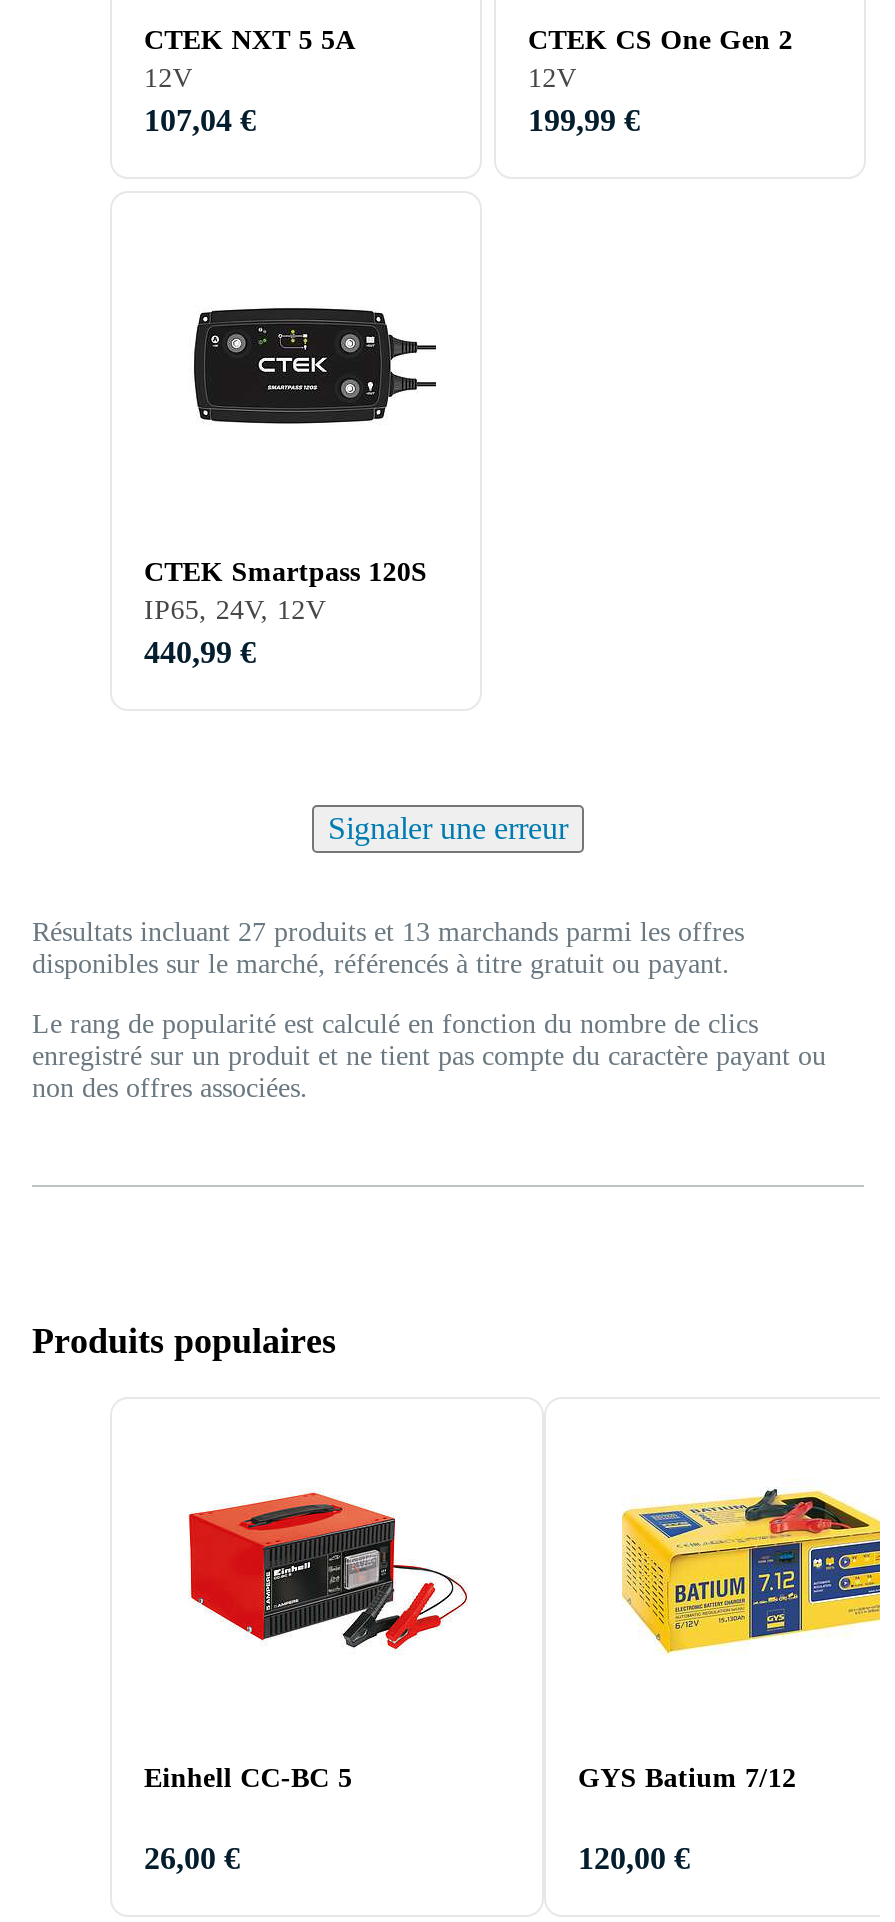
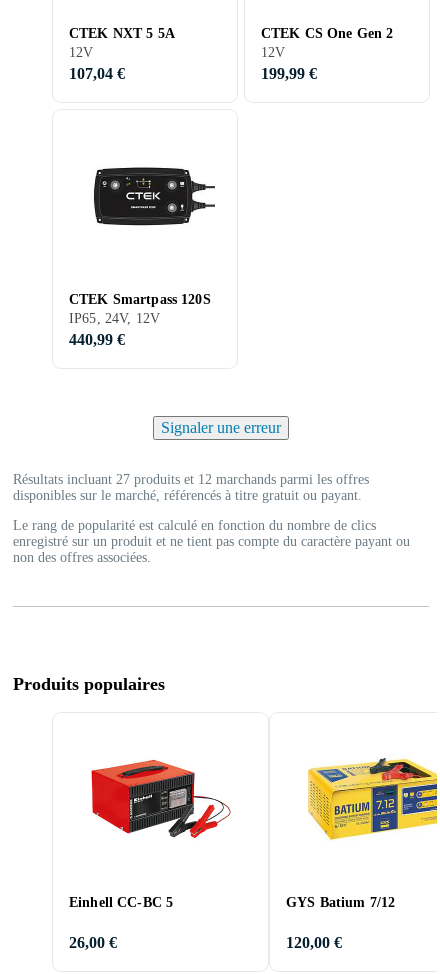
[32,917,744,947] Résultats incluant 27 produits et 13 marchands parmi les offres -> [13,472,369,487] Résultats incluant 27 produits et 12 marchands parmi les offres

